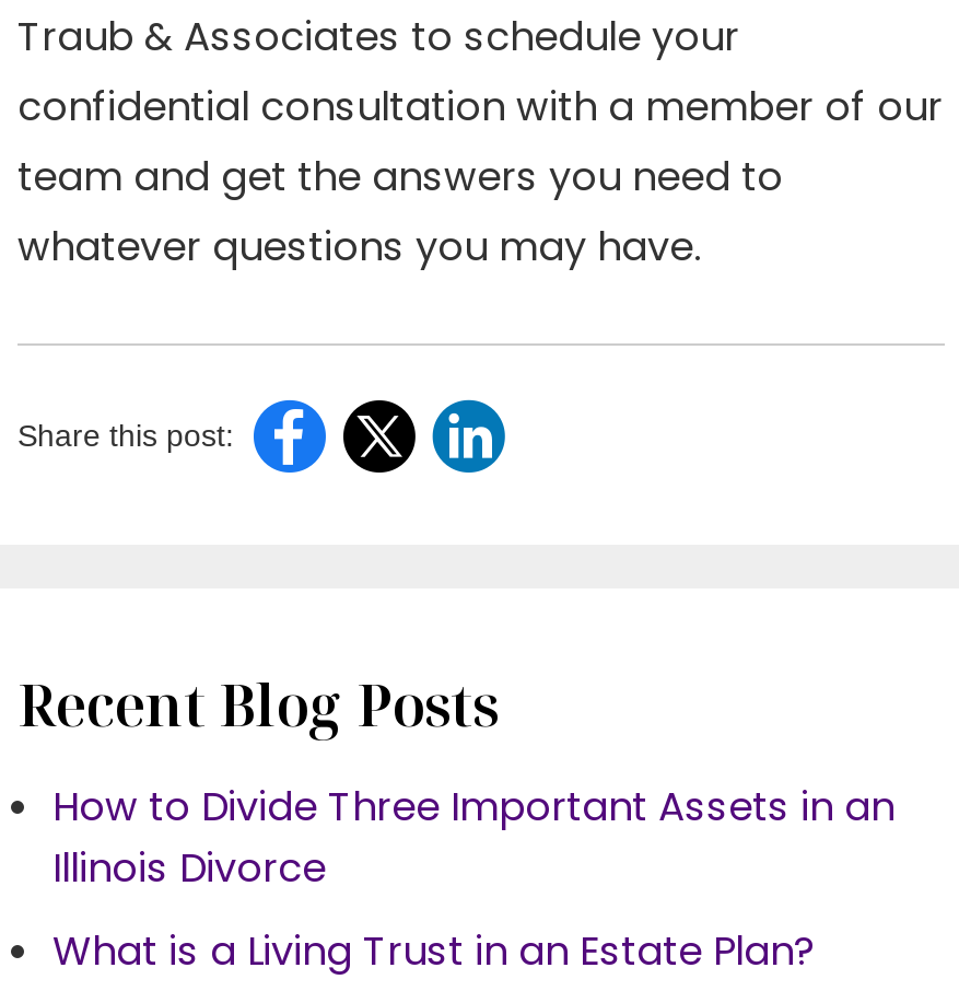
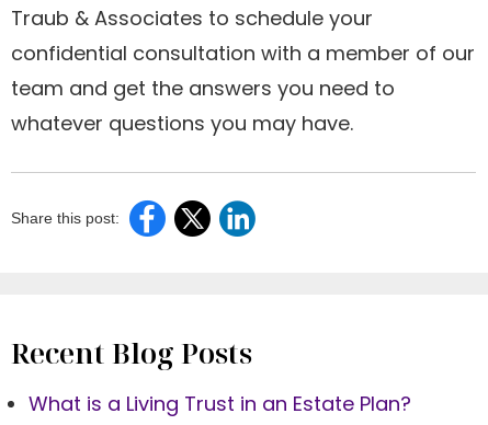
[52,779,894,895] How to Divide Three Important Assets in an | Illinois Divorce -> none

